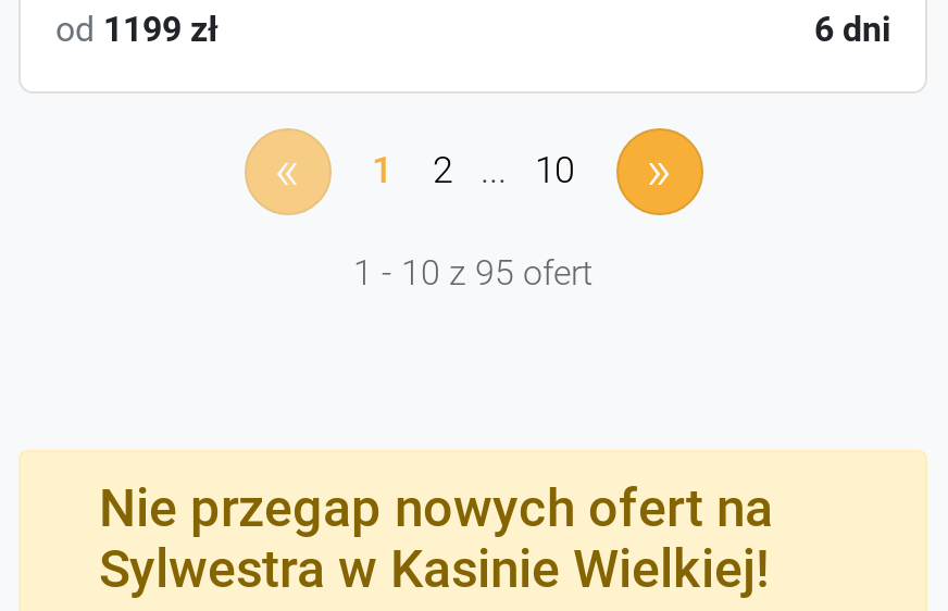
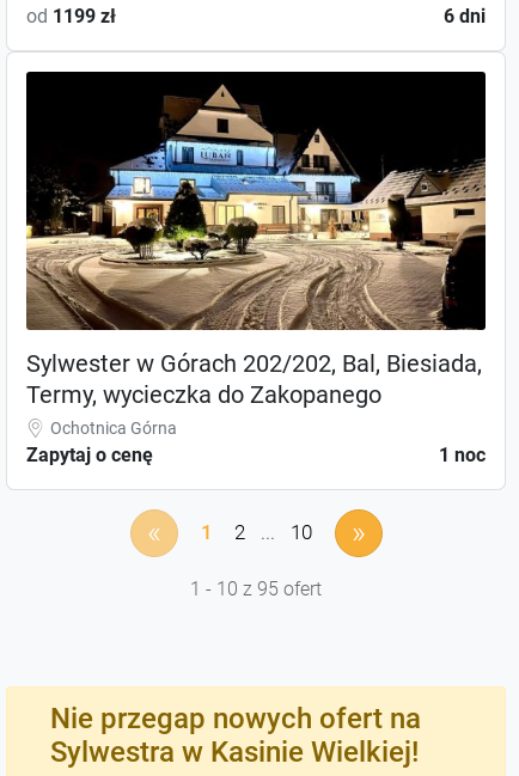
none -> [25,71,487,466] [image] | Sylwester w Górach 202/202, Bal, Biesiada, | Termy, wycieczka do Zakopanego | Ochotnica Górna | Zapytaj o cenę | 1 noc

